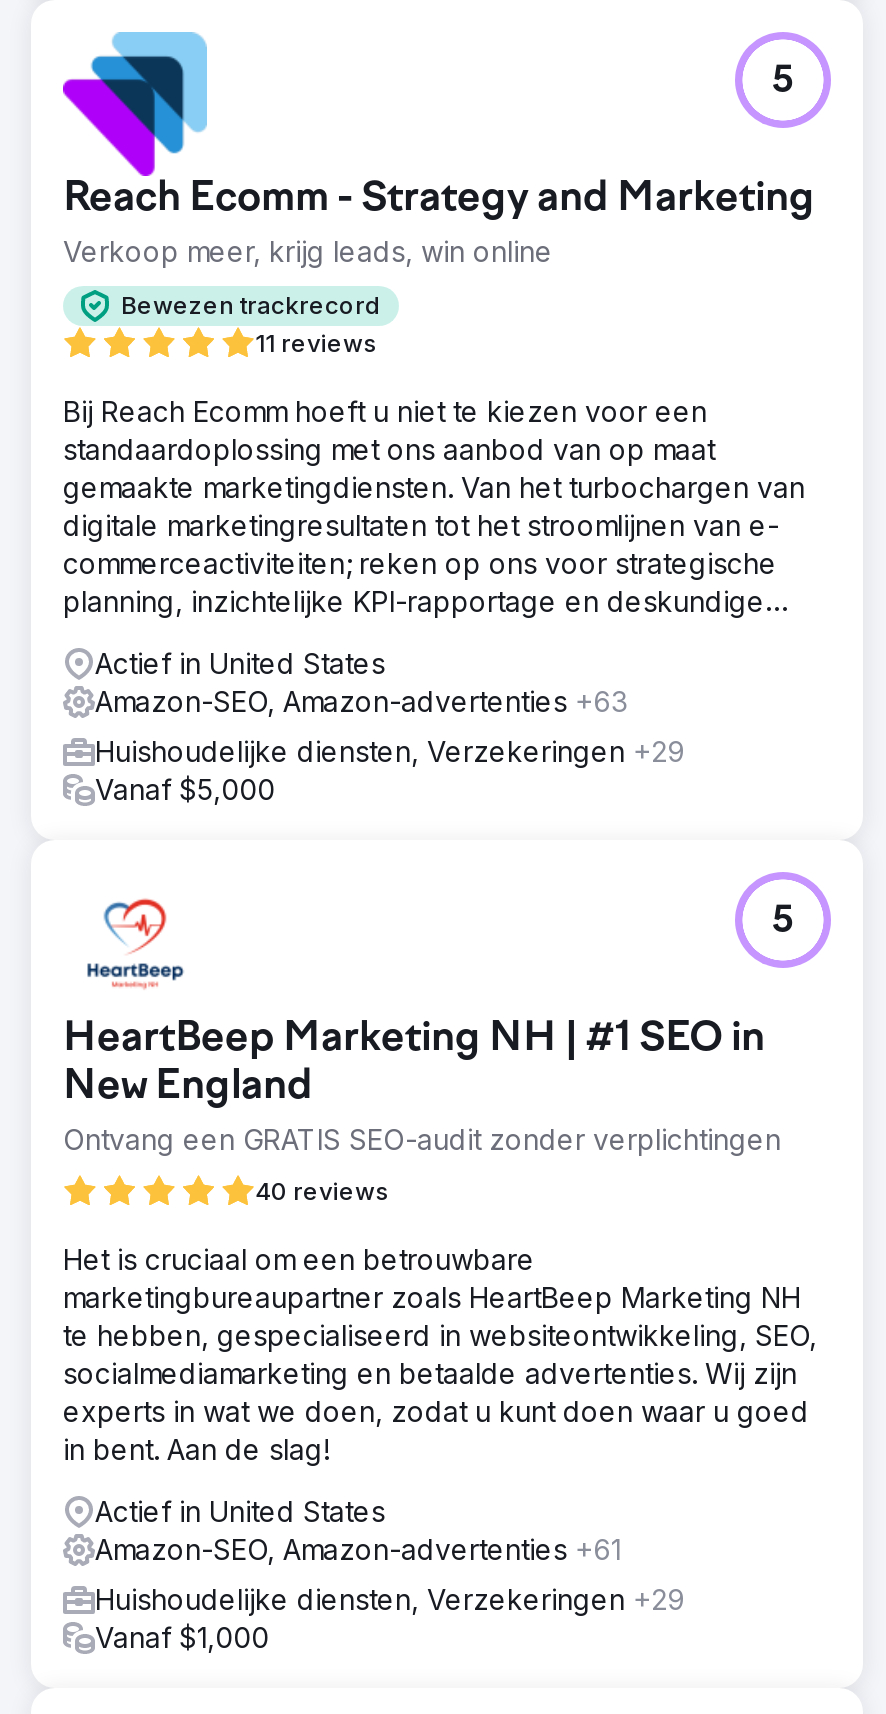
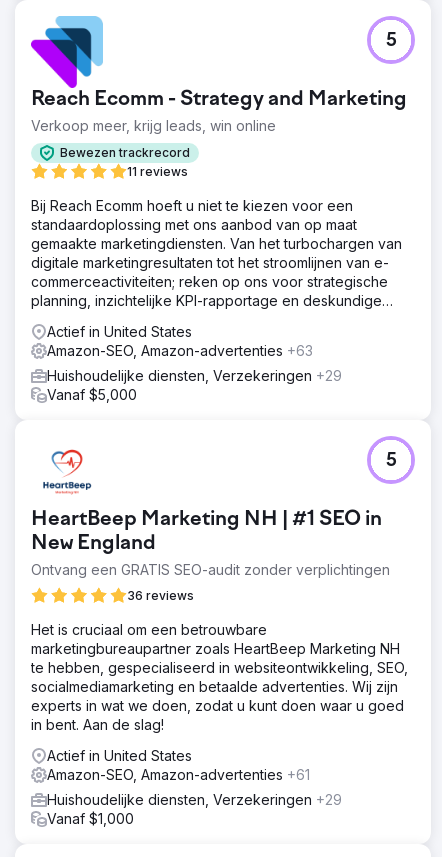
[255,1175,389,1205] 40 reviews -> [127,588,194,603] 36 reviews

